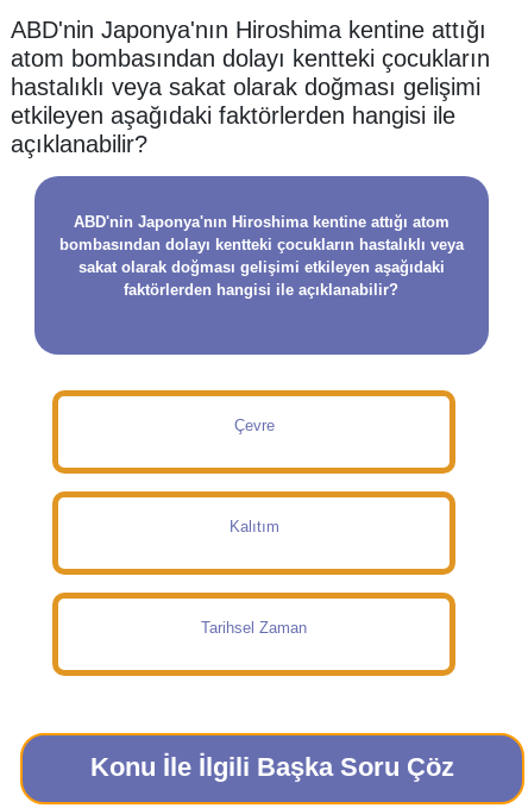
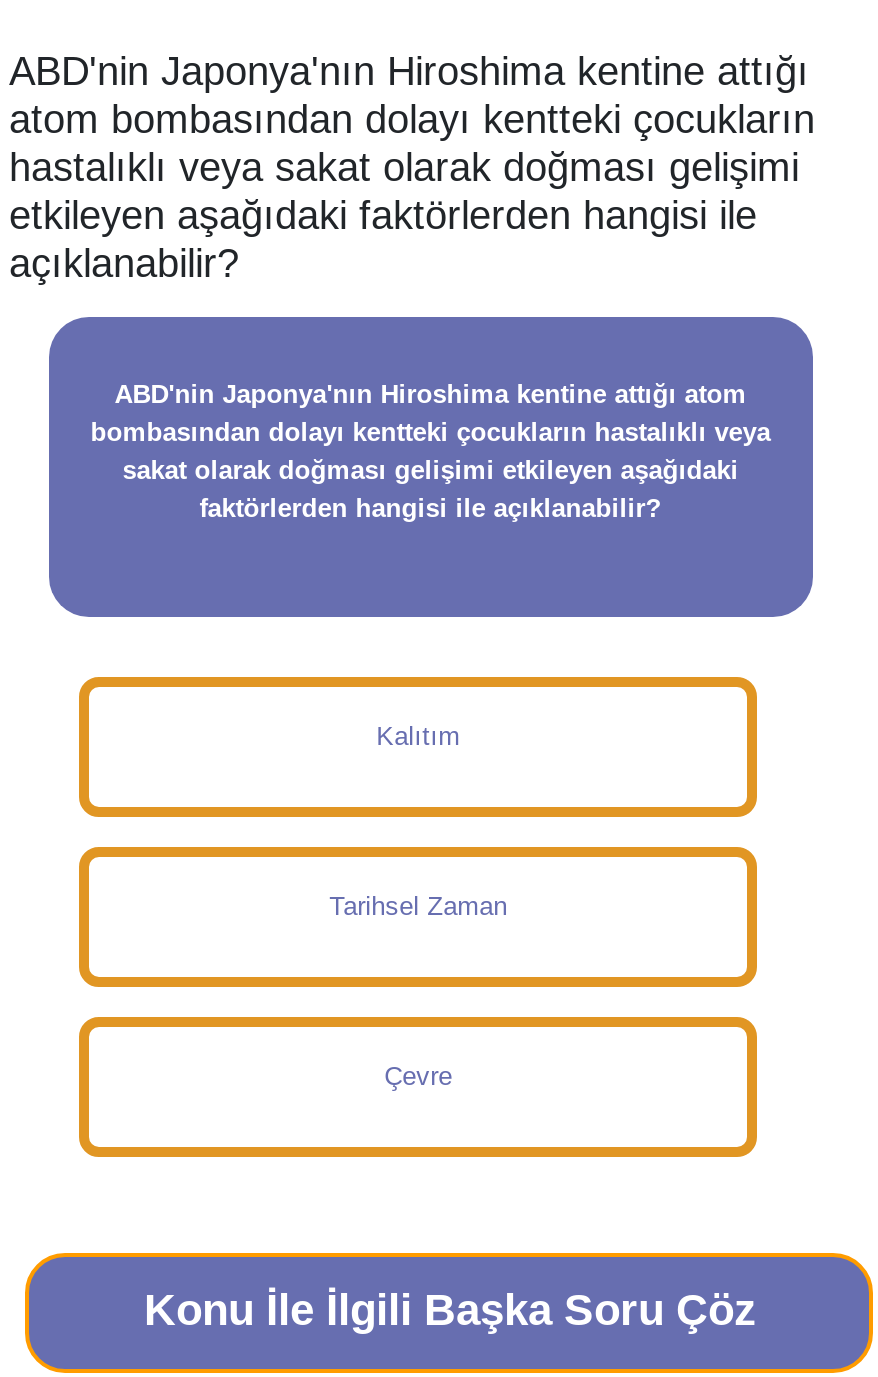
moved [234,416,274,434] -> [384,1061,452,1091]: Çevre
moved [201,518,307,637] -> [329,721,507,921]: Kalıtım | Tarihsel Zaman

